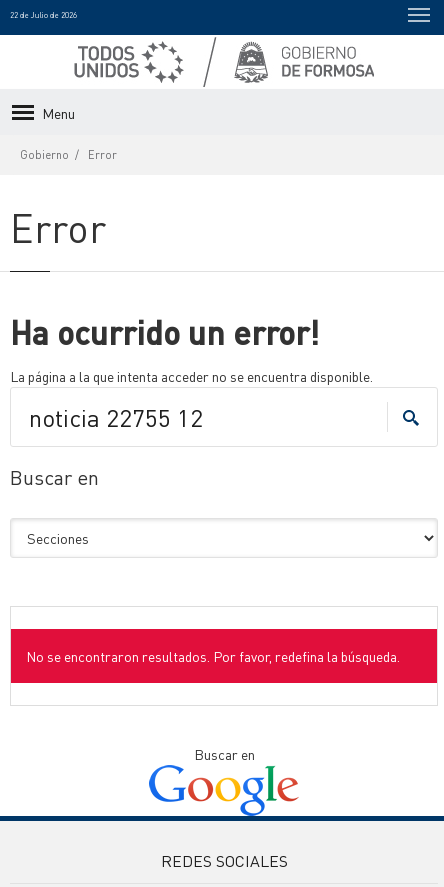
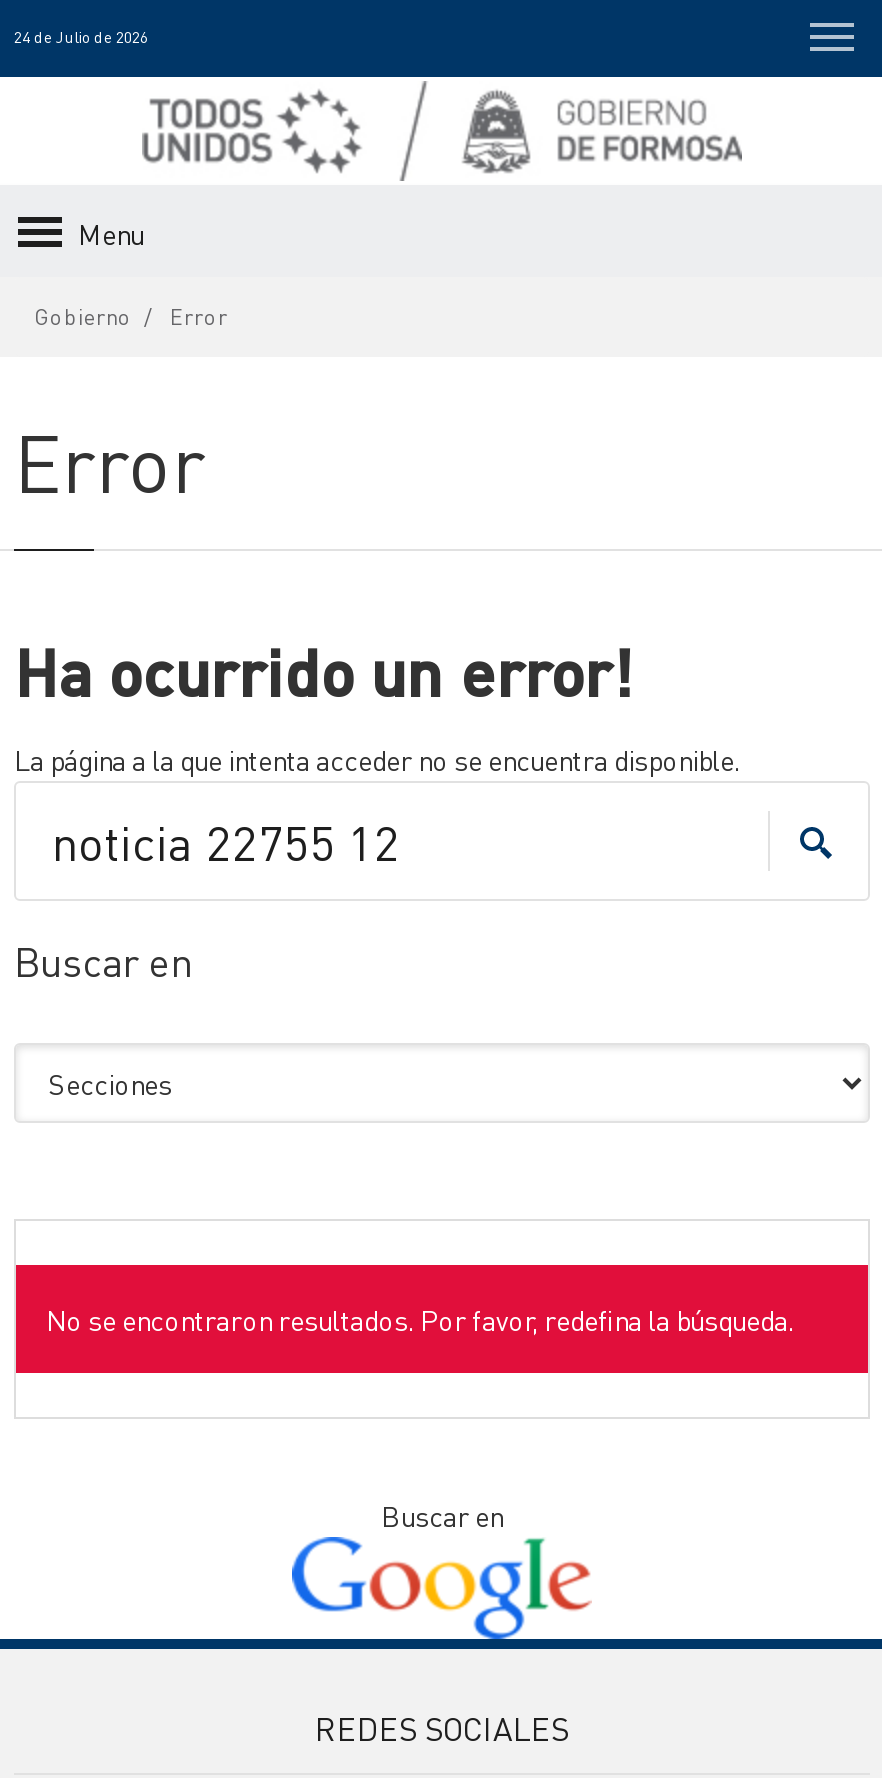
[10,10,77,20] 22 de Julio de 2026 -> [14,27,148,47] 24 de Julio de 2026

